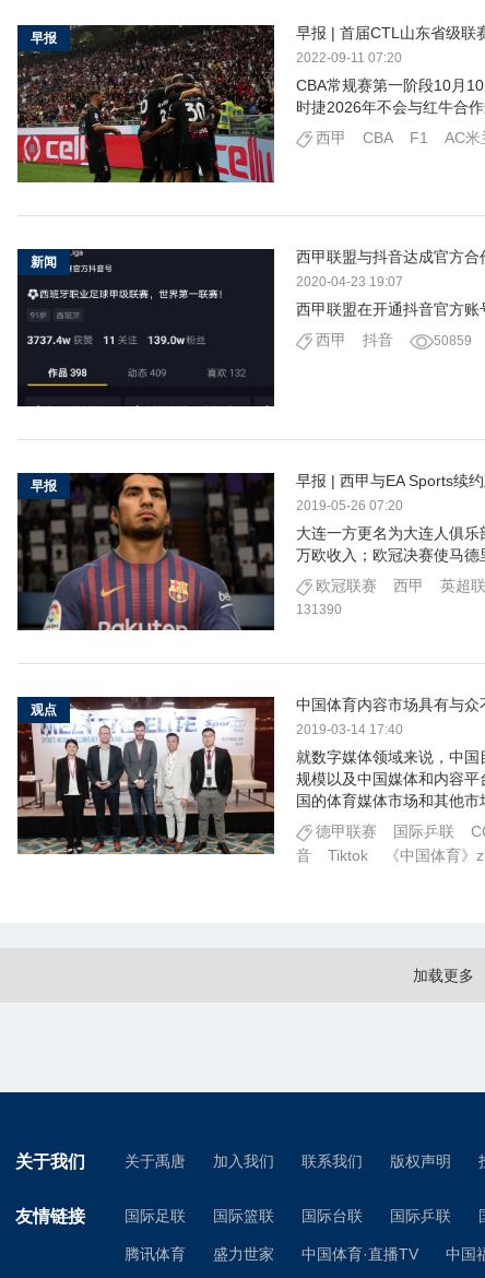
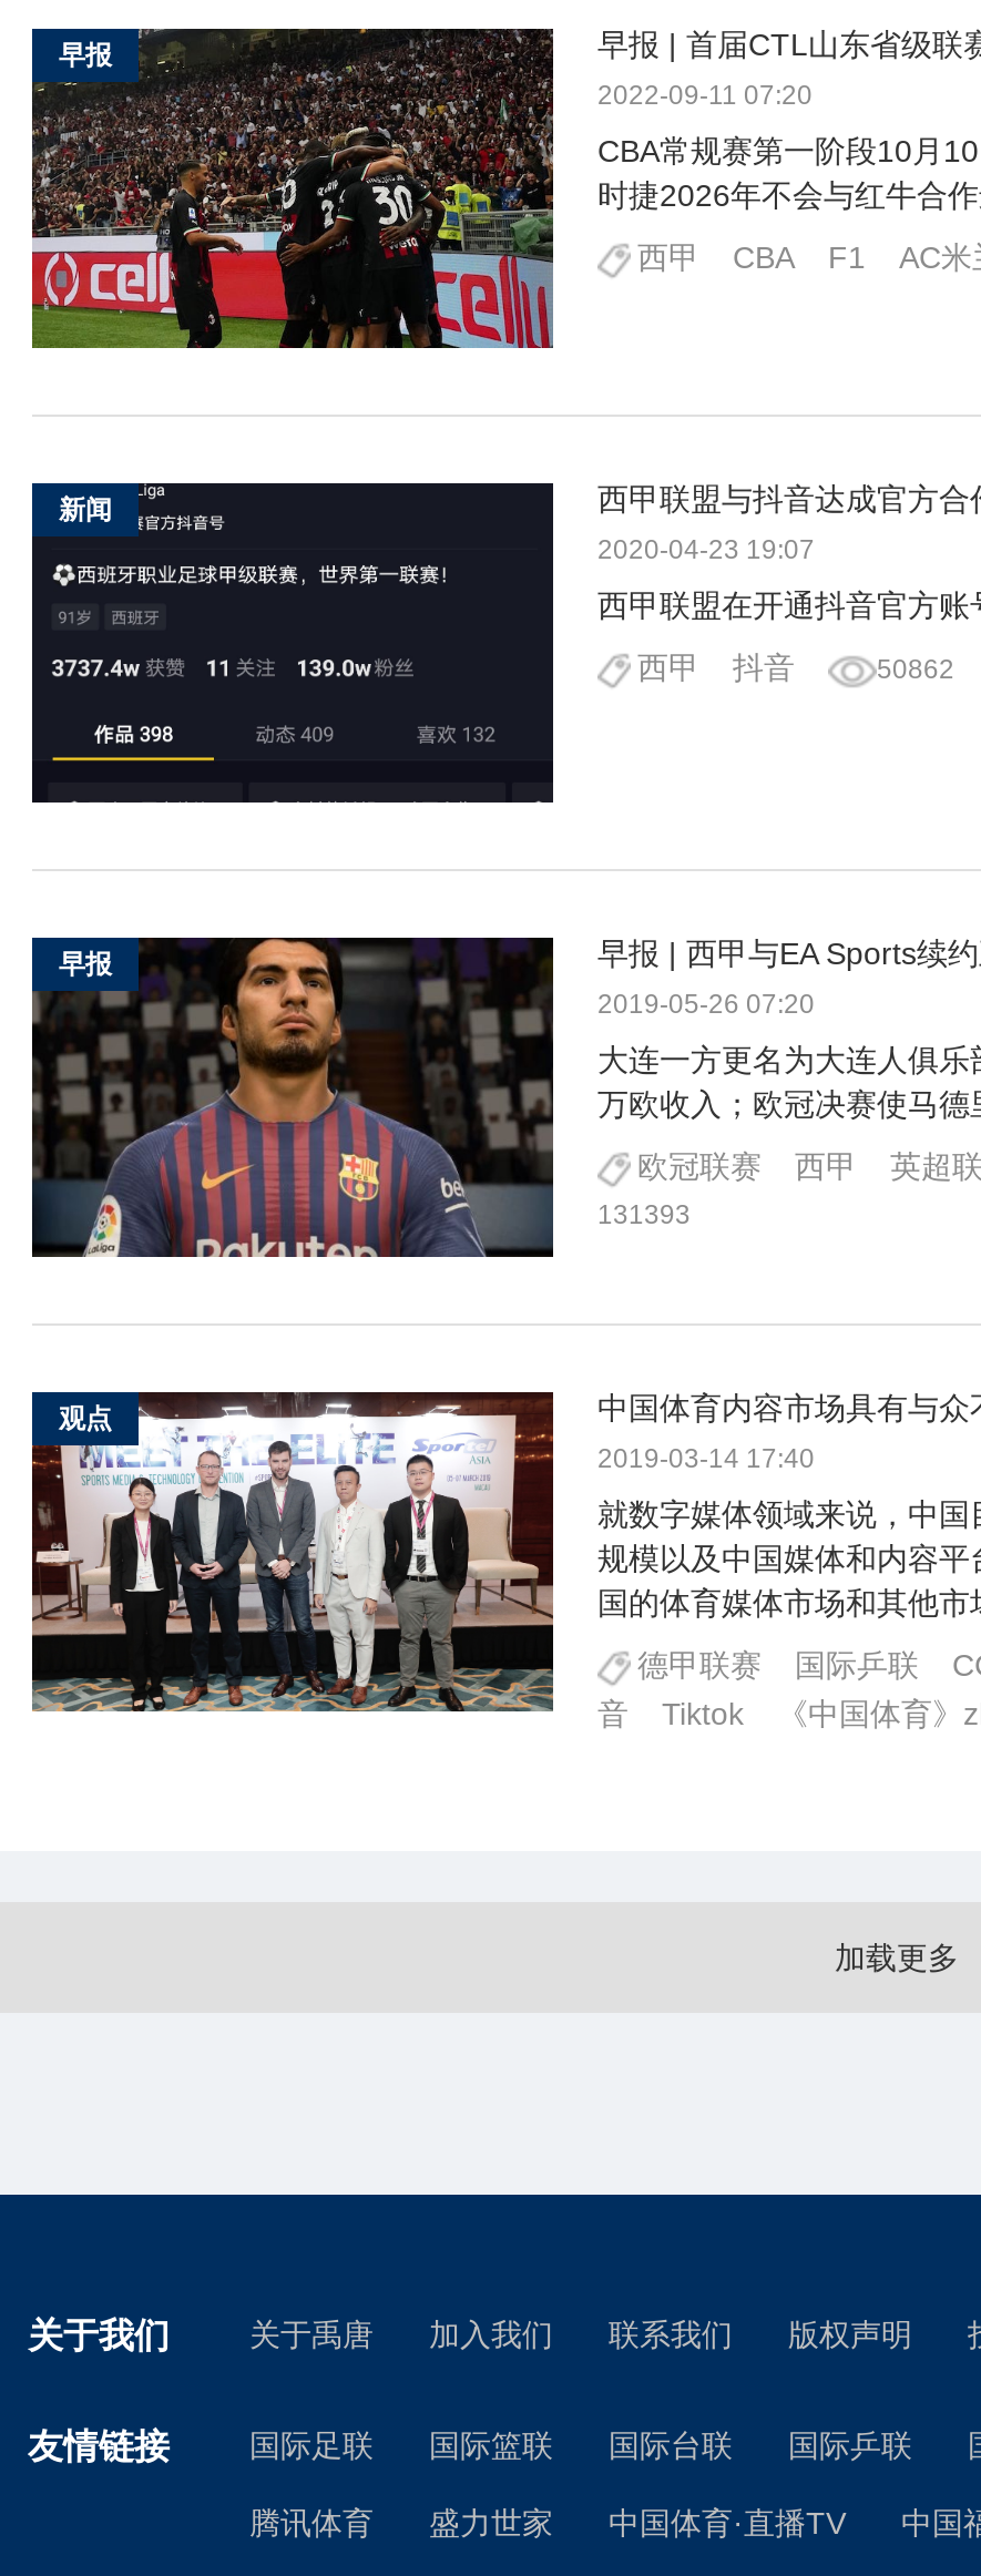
[434,333,472,348] 50859 -> [877,654,954,685] 50862
[296,602,342,617] 131390 -> [597,1199,691,1230] 131393

